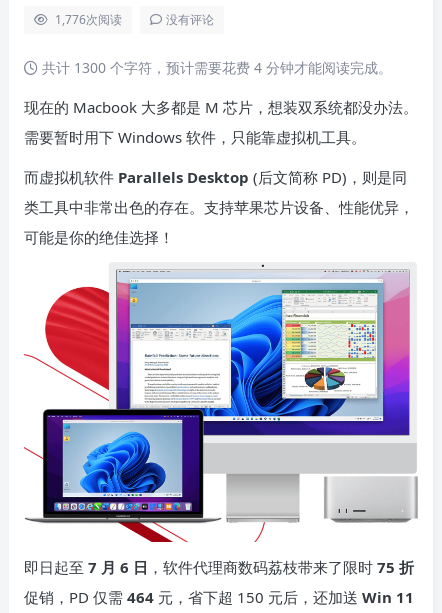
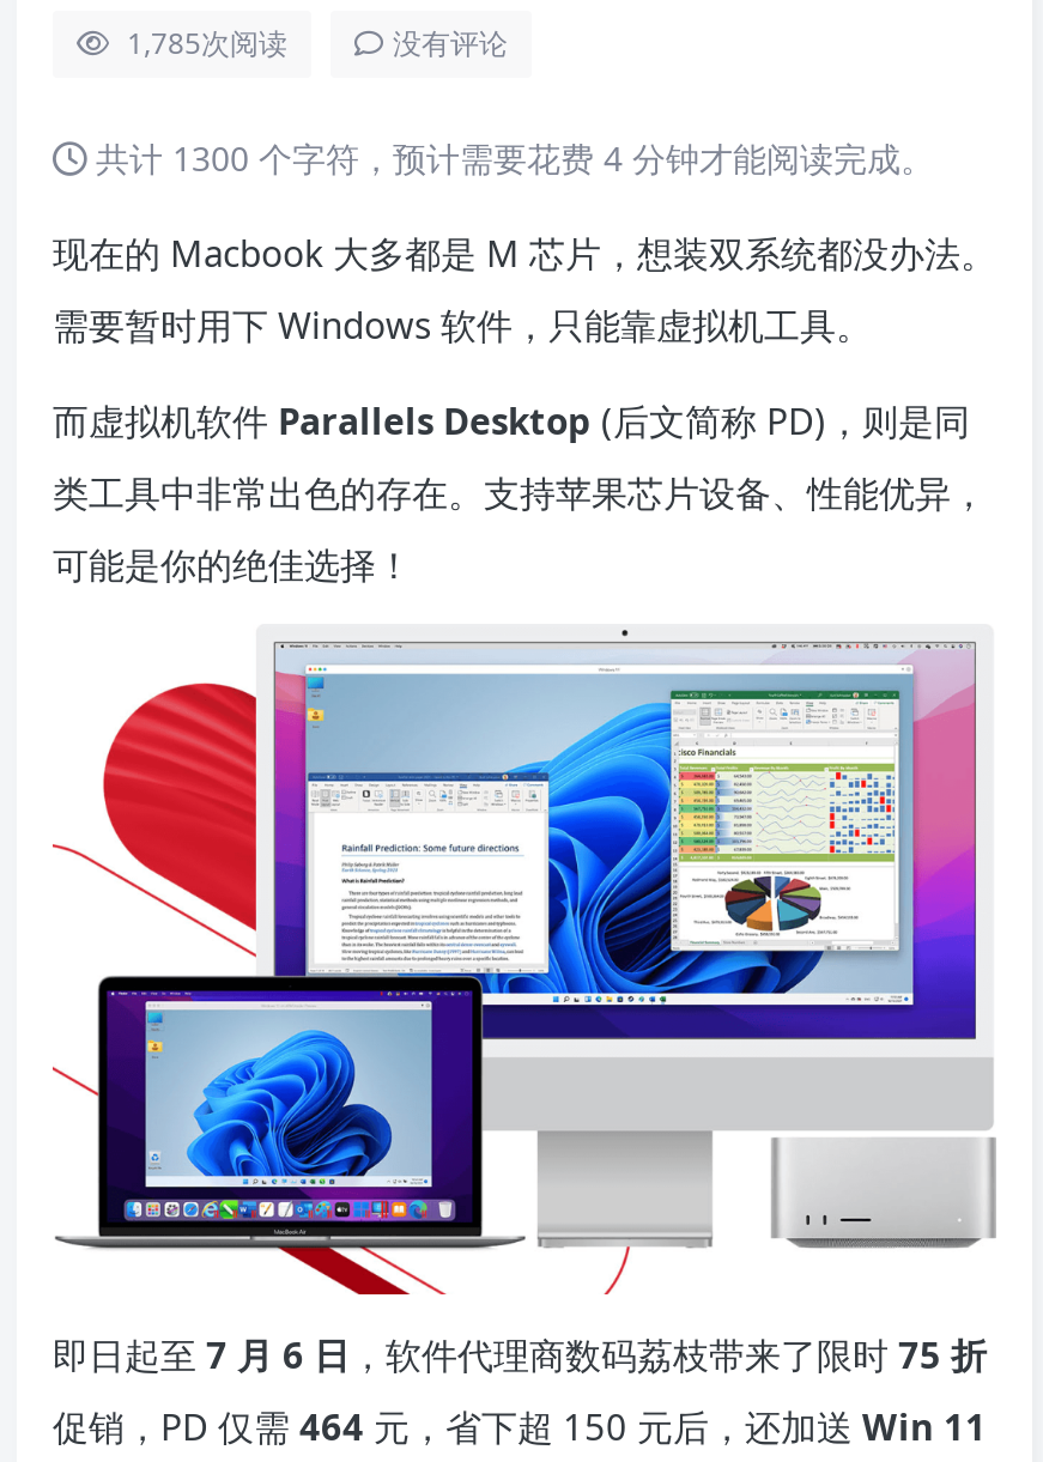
[55,11,122,28] 1,776次阅读 -> [127,23,287,63] 1,785次阅读

